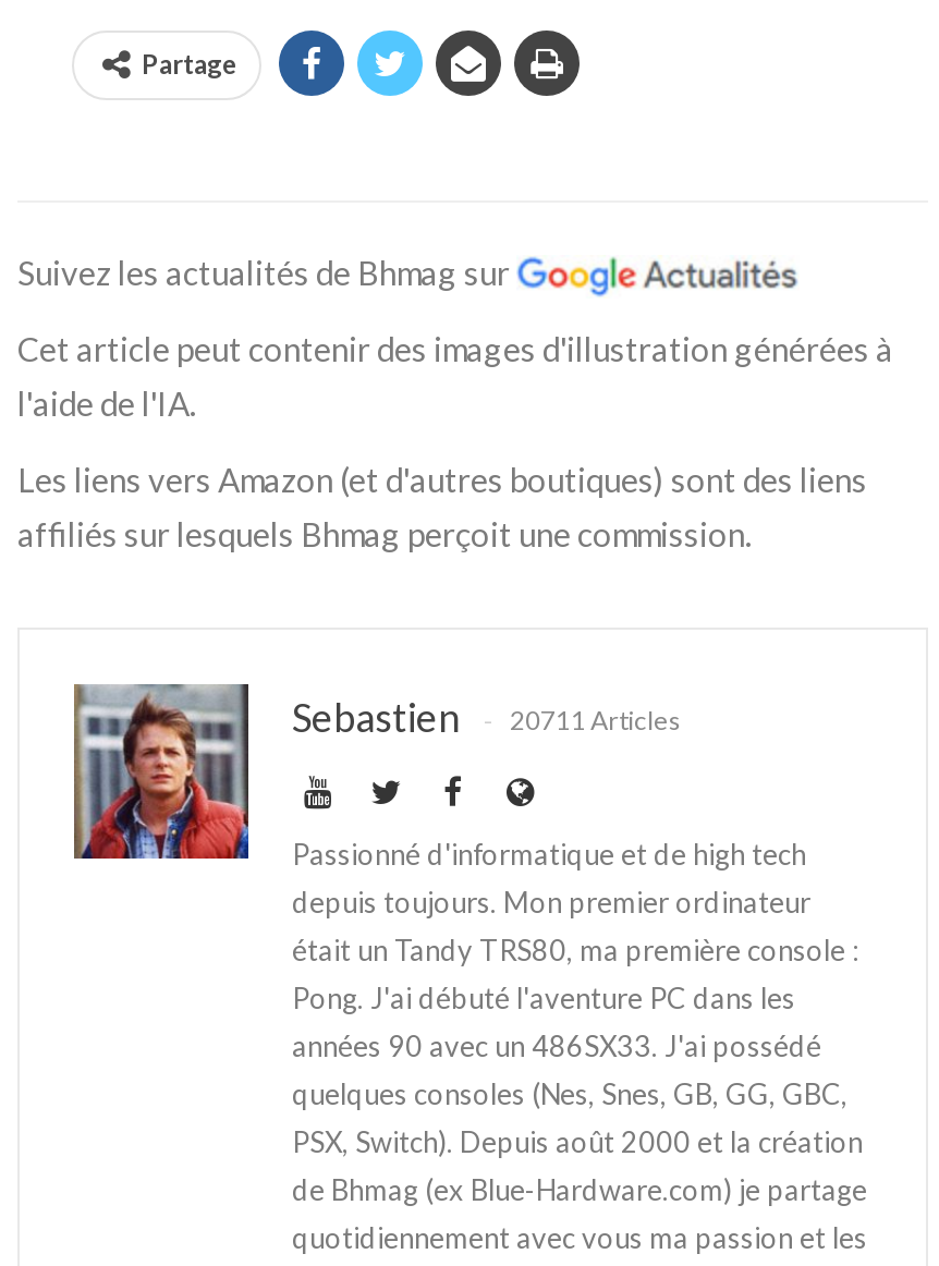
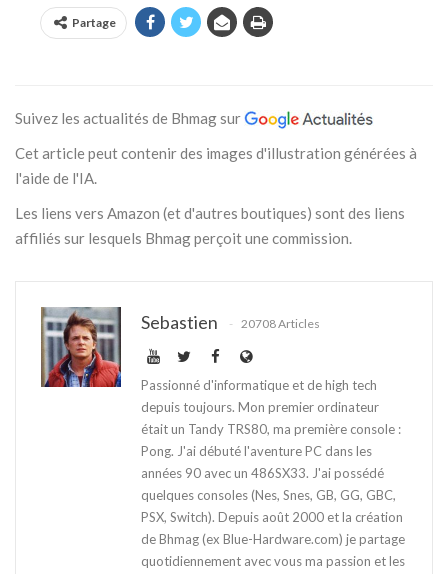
[292,692,682,740] Sebastien 20711 Articles -> [141,311,320,333] Sebastien 20708 Articles

